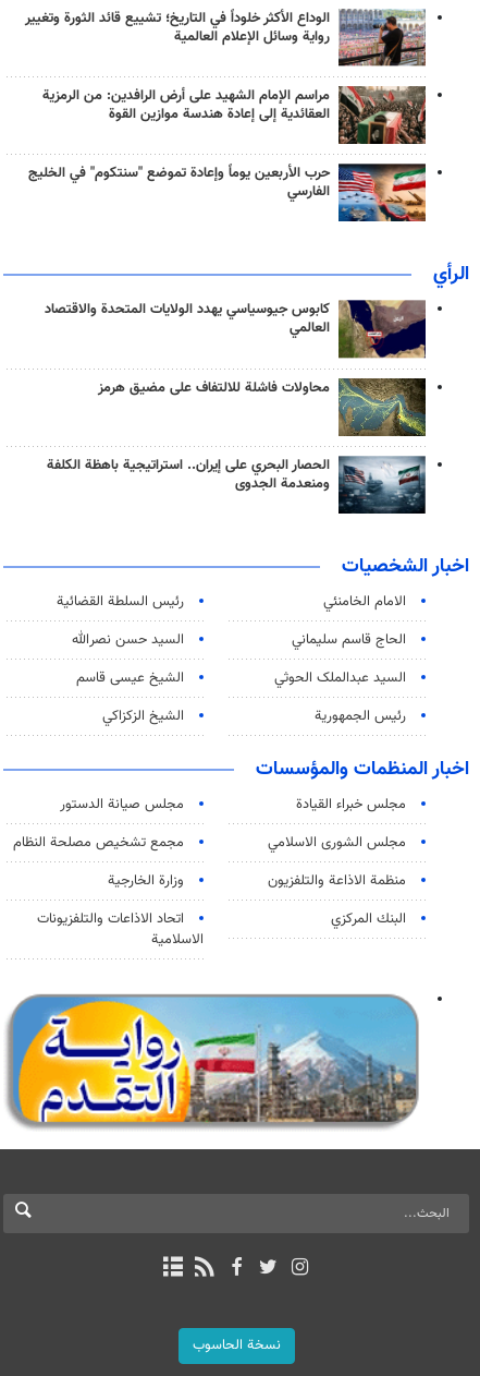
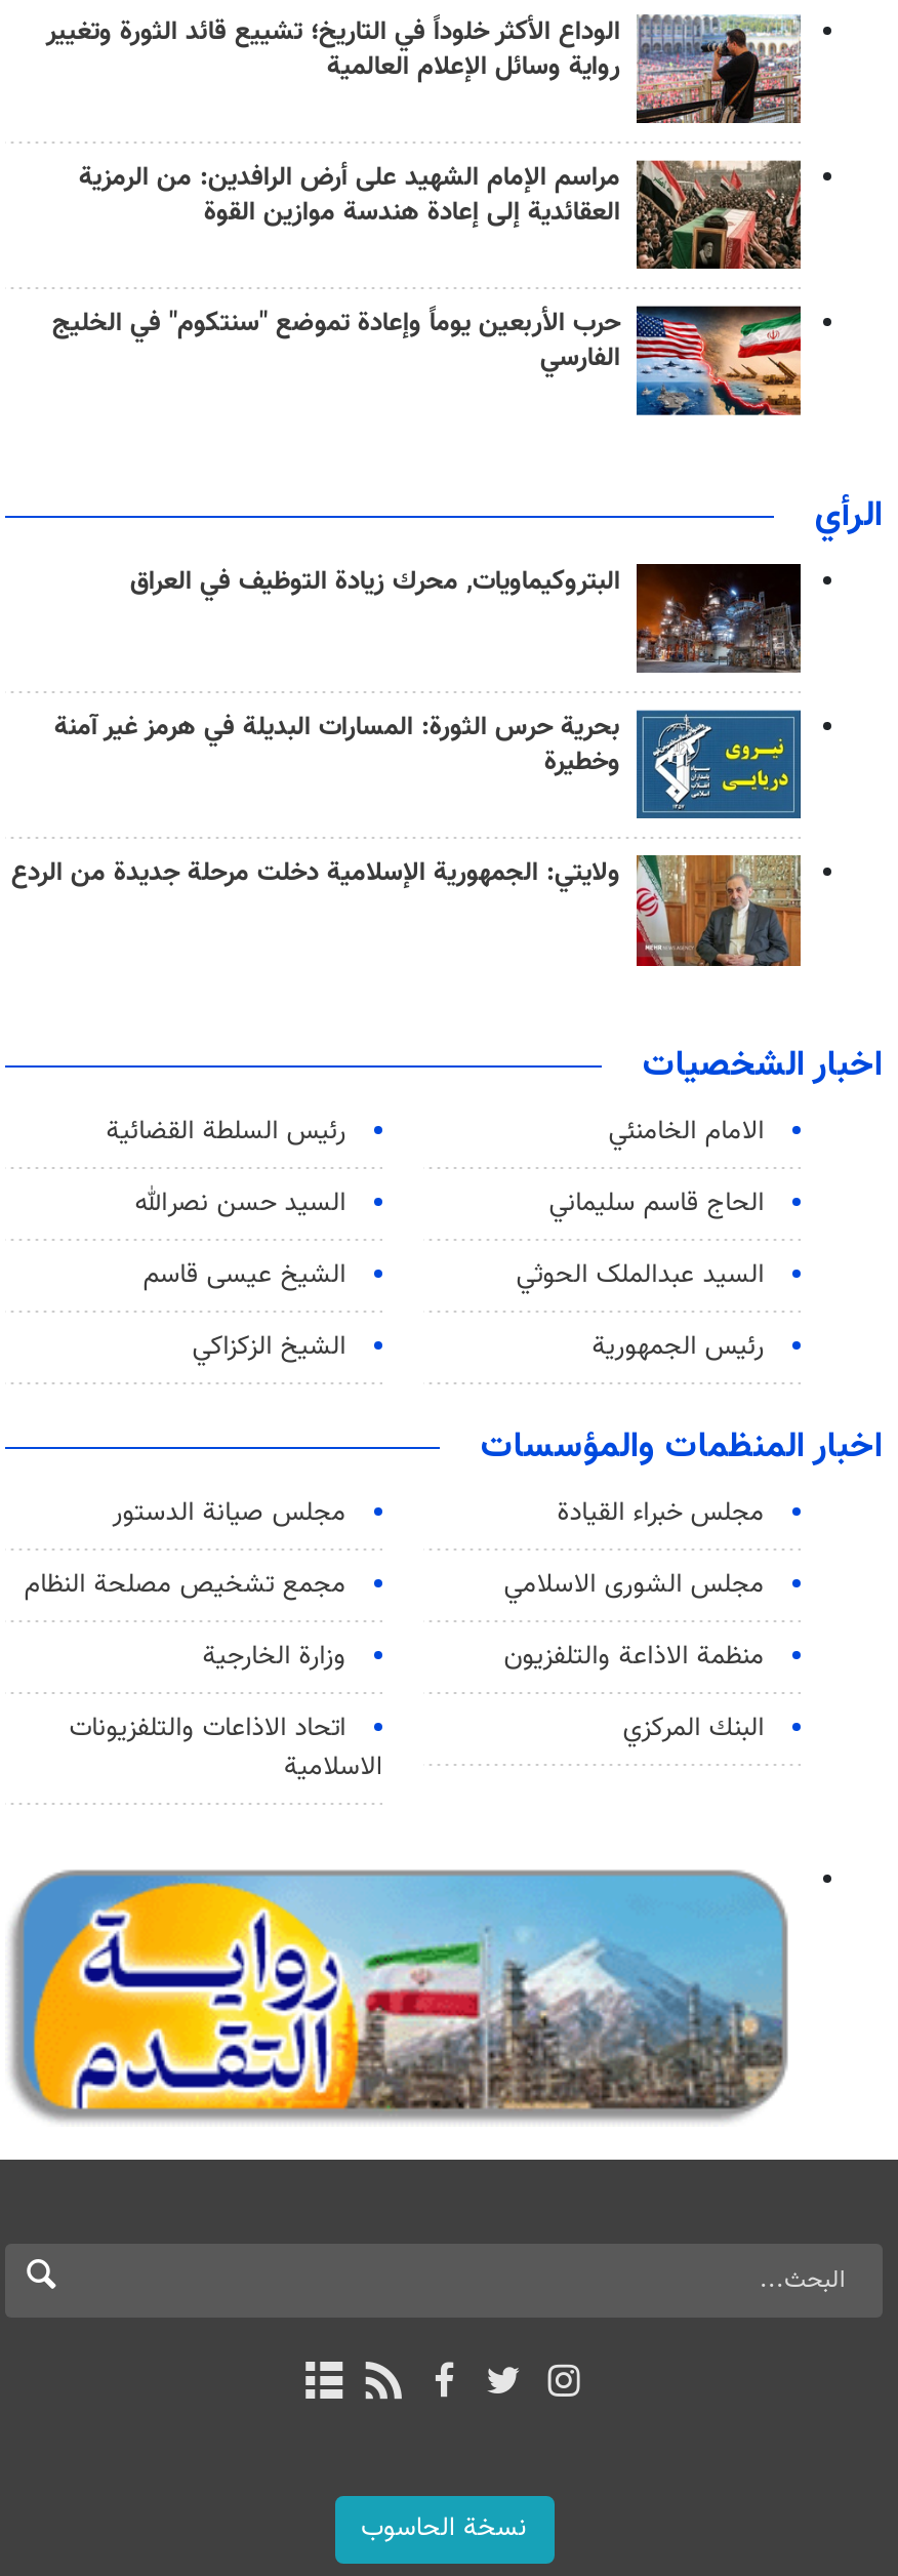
[45,299,427,359] [image] | كابوس جيوسياسي يهدد الولايات المتحدة والاقتصاد | العالمي -> [130,561,803,675] [image] | البتروكيماويات, محرك زيادة التوظيف في العراق
[98,377,427,437] [image] | محاولات فاشلة للالتفاف على مضيق هرمز -> [54,707,803,820] [image] | بحرية حرس الثورة: المسارات البديلة في هرمز غير آمنة | وخطيرة
[47,455,427,515] [image] | الحصار البحري على إيران.. استراتيجية باهظة الكلفة | ومنعدمة الجدوى -> [11,853,803,968] [image] | ولايتي: الجمهورية الإسلامية دخلت مرحلة جديدة من الردع

